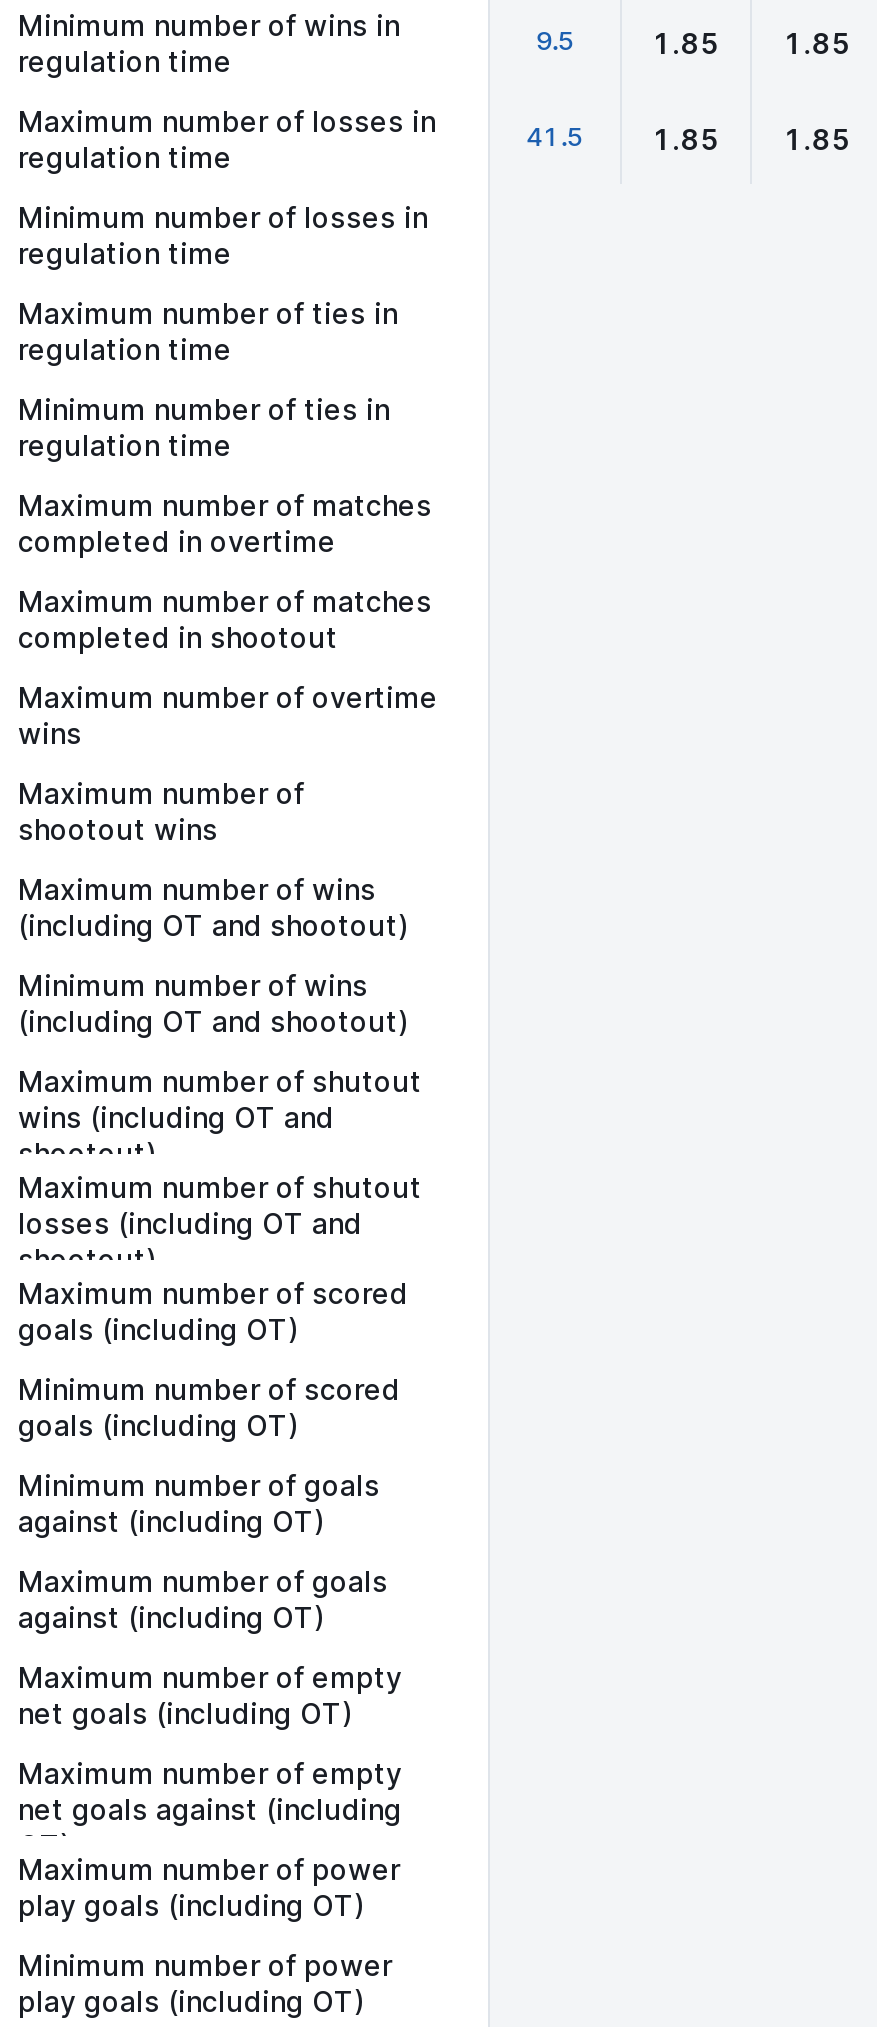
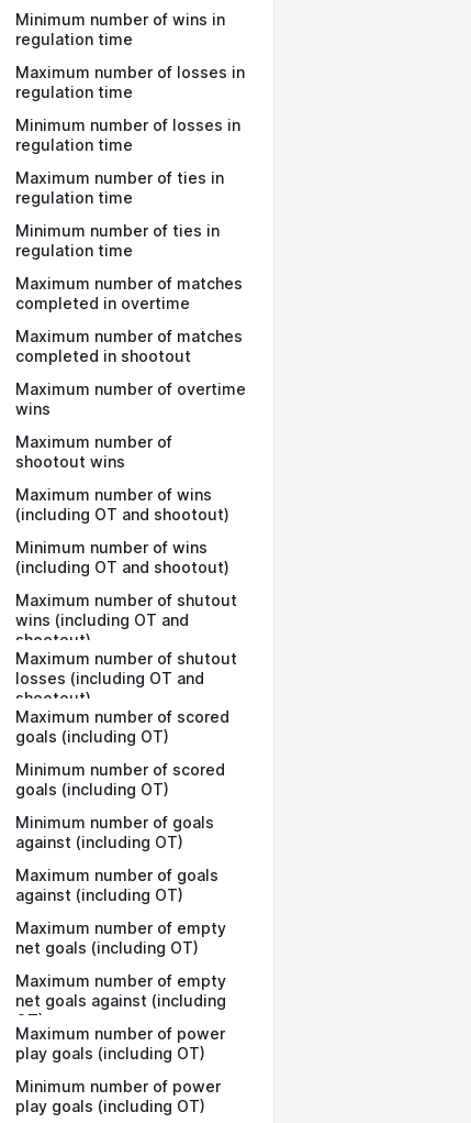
[535,24,851,60] 9.5 | 1.85 | 1.85 -> none
[526,120,851,156] 41.5 | 1.85 | 1.85 -> none

